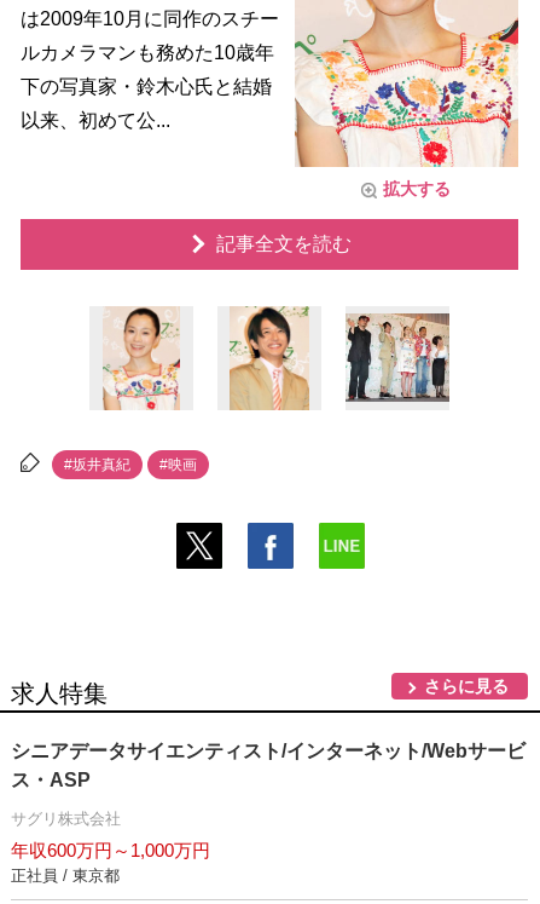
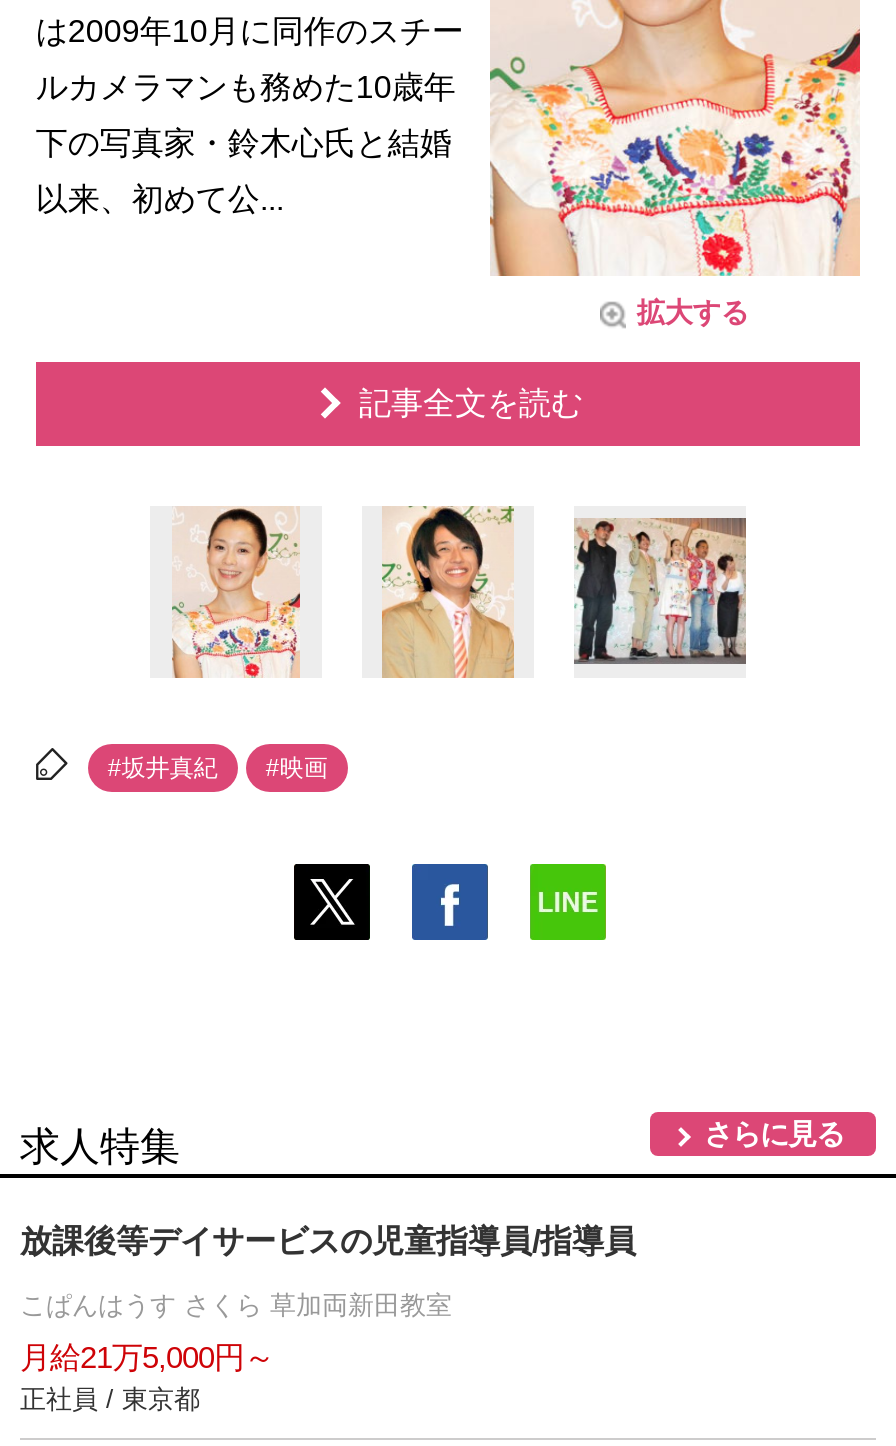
[11,740,526,790] シニアデータサイエンティスト/インターネット/Webサービ | ス・ASP -> [20,1223,636,1257] 放課後等デイサービスの児童指導員/指導員
[11,809,121,827] サグリ株式会社 -> [20,1289,452,1319] こぱんはうす さくら 草加両新田教室
[11,839,210,860] 年収600万円～1,000万円 -> [20,1339,274,1373] 月給21万5,000円～

